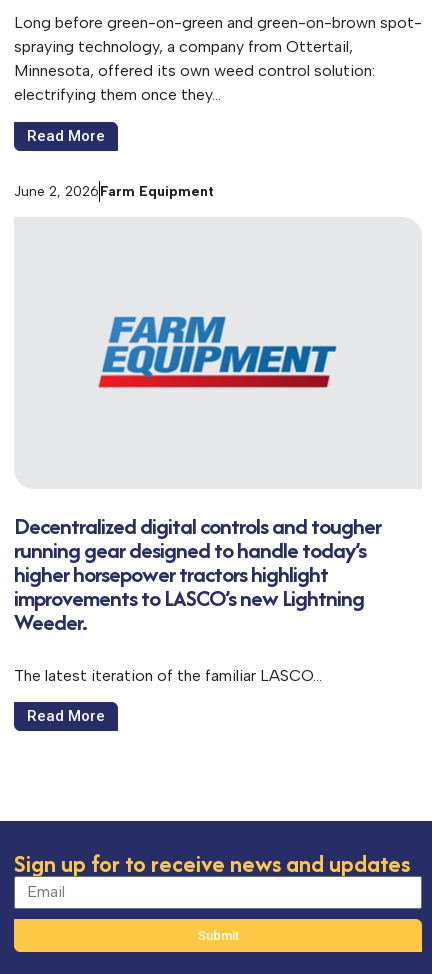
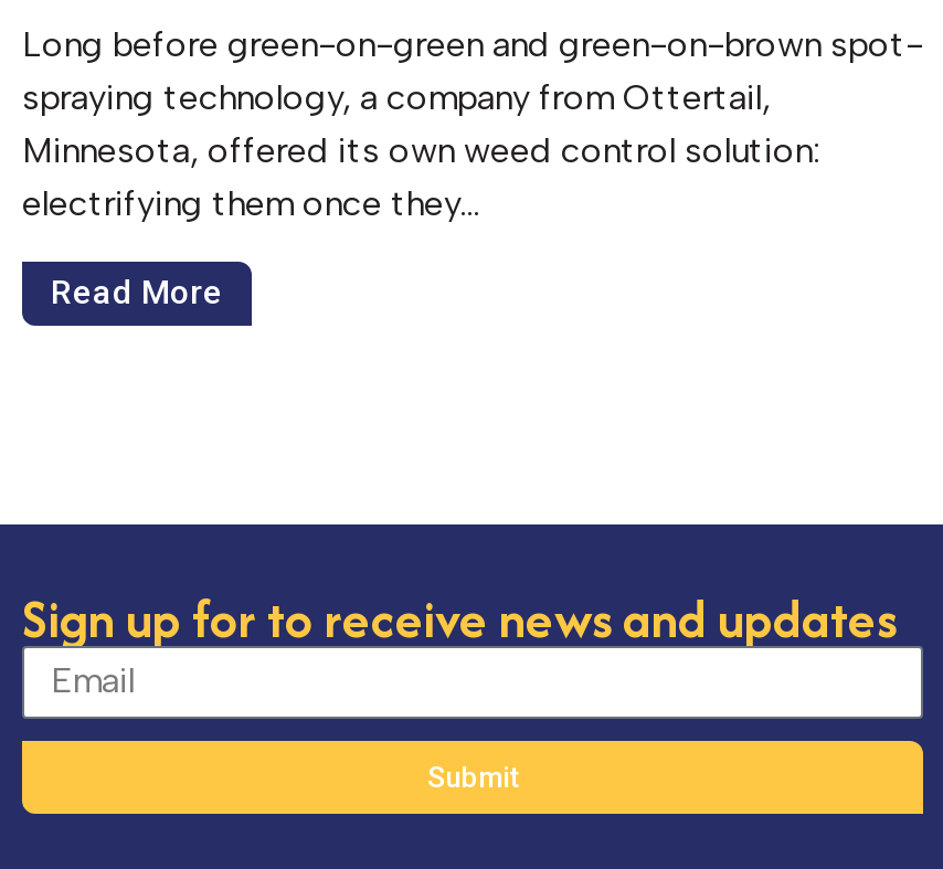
[14,183,214,200] June 2, 2026Farm Equipment -> none
[96,314,339,390] [image] -> none
[14,509,381,725] Decentralized digital controls and tougher | running gear designed to handle today’s | higher horsepower tractors highlight | improvements to LASCO’s new Lightning | Weeder. | The latest iteration of the familiar LASCO… | Read More -> none

